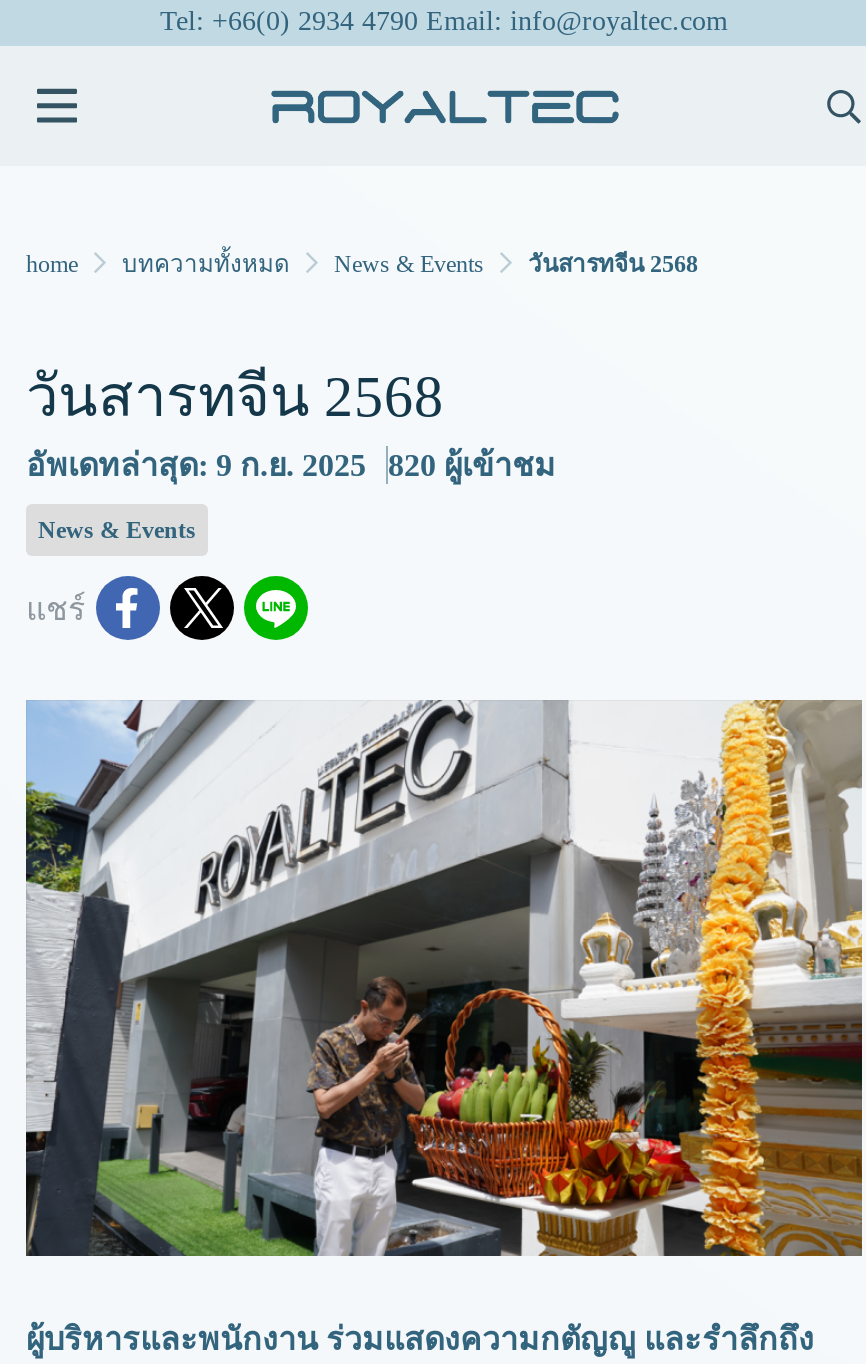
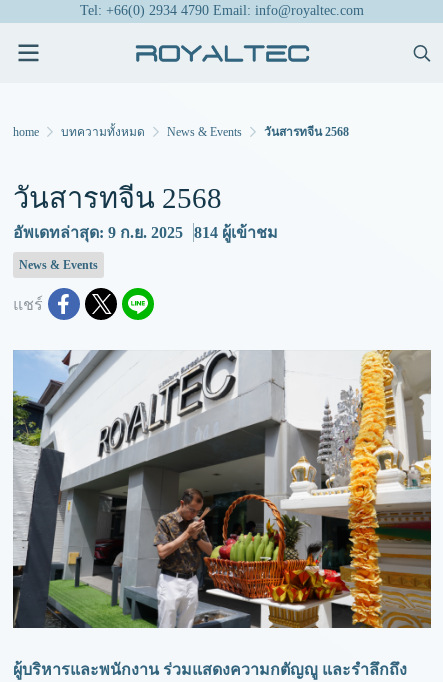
[388,448,556,482] 820 ผู้เข้าชม -> [194,224,278,241] 814 ผู้เข้าชม

